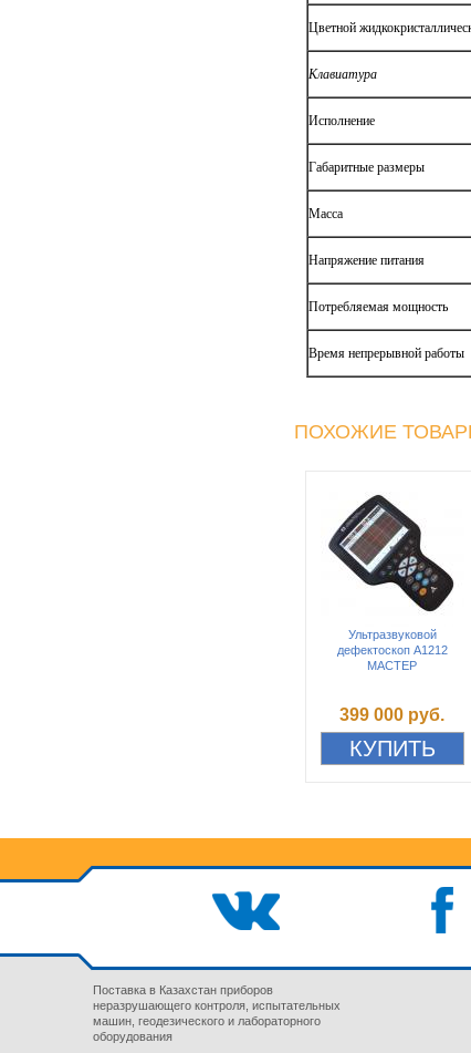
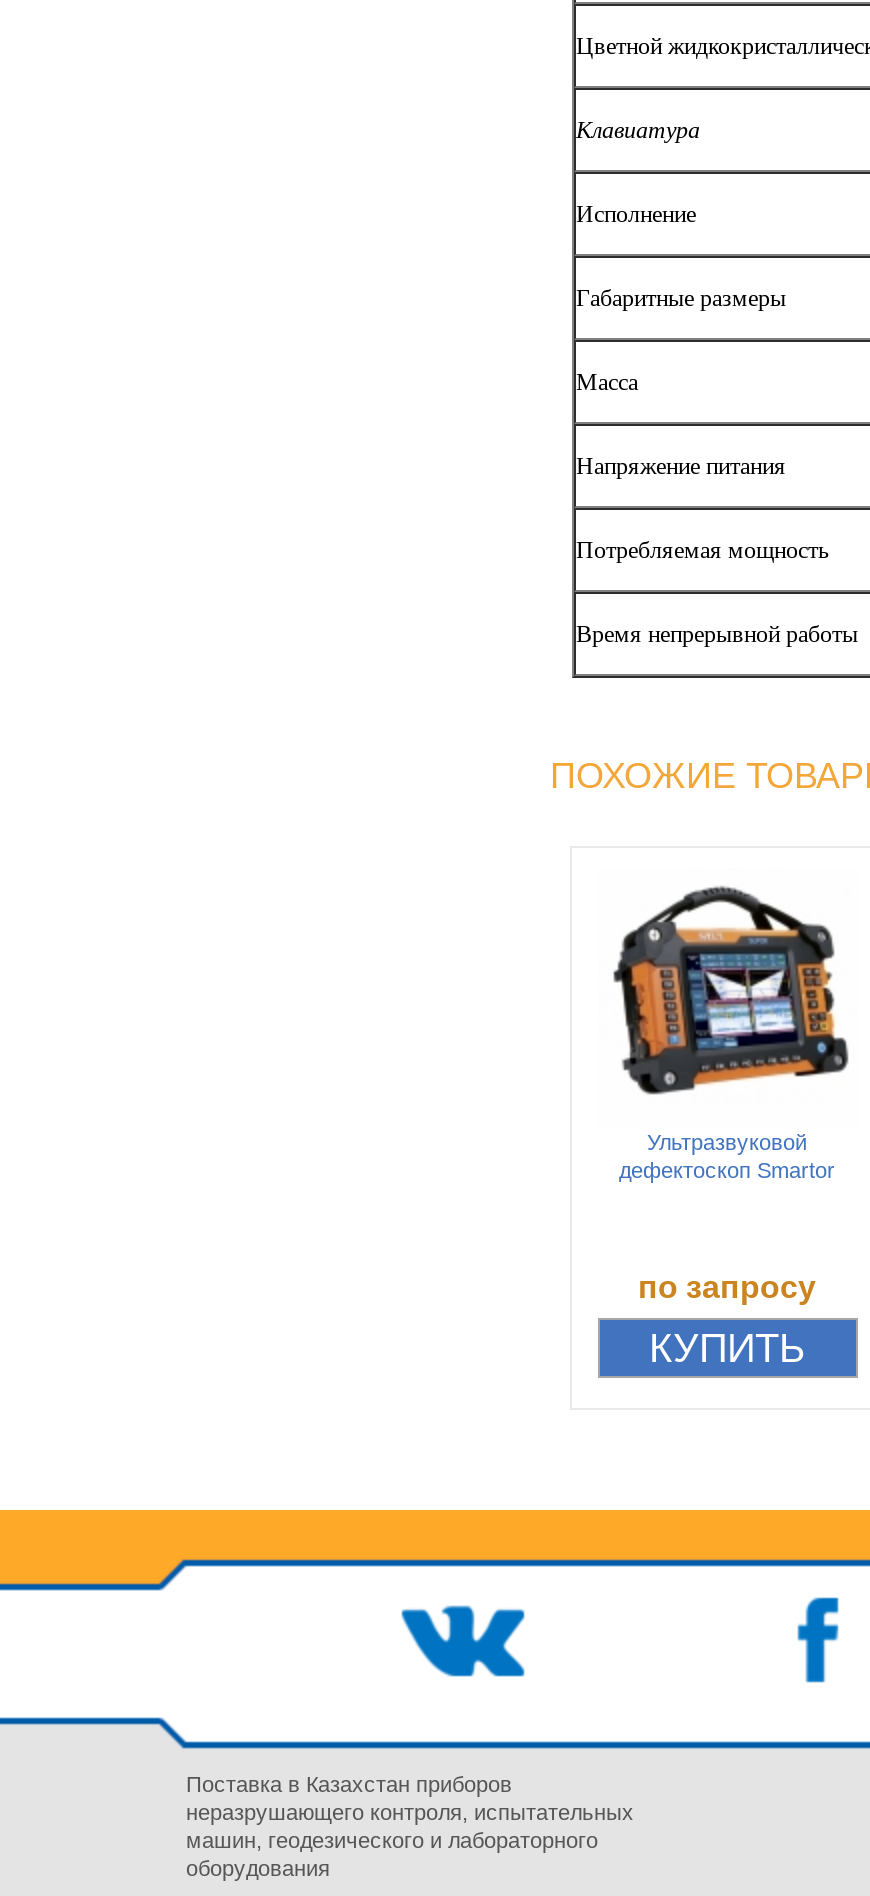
[328,494,459,672] [image] | дефектоскоп А1212 | МАСТЕР -> [614,884,850,1182] [image] | дефектоскоп Smartor
[339,705,444,724] 399 000 руб. -> [638,1270,816,1304] по запросу

